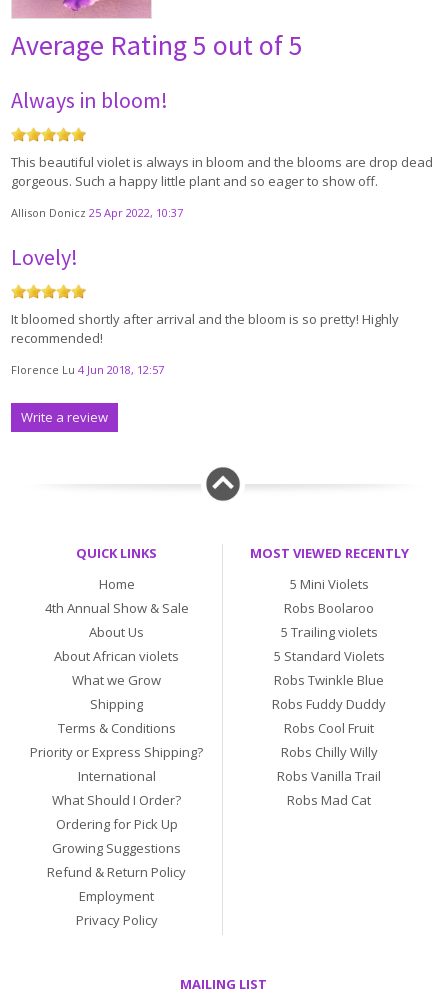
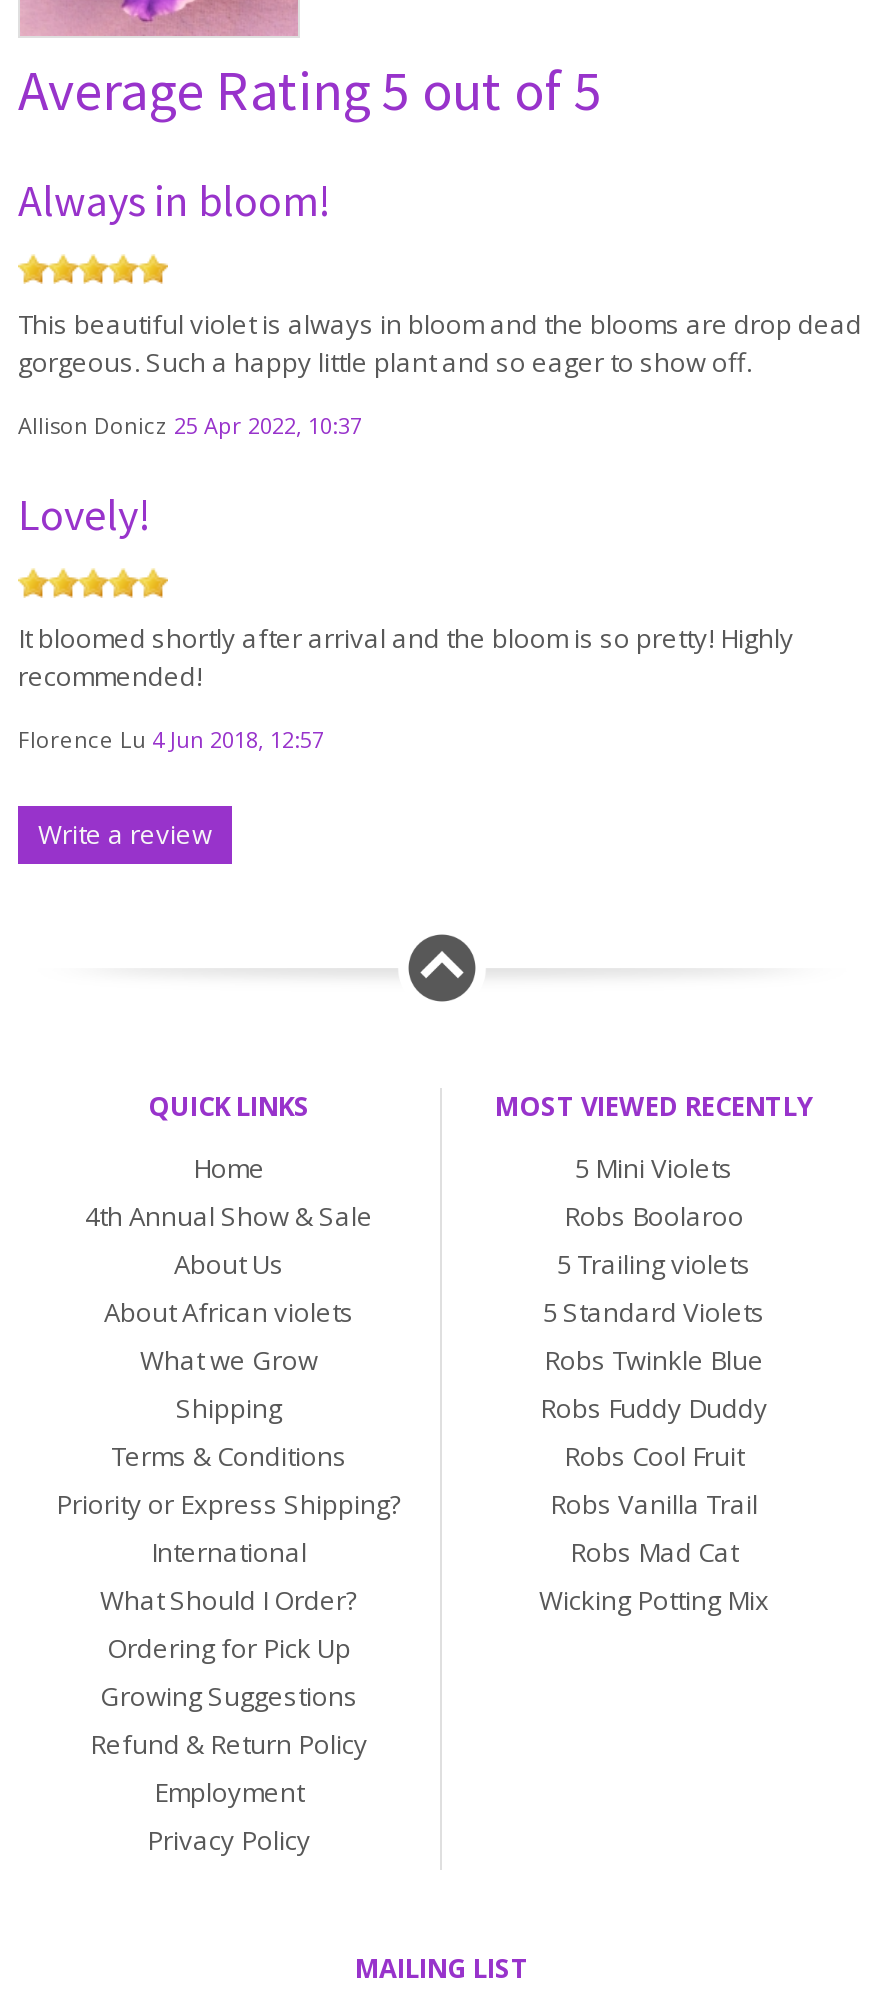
[280,743,377,761] Robs Chilly Willy -> none
moved [277,767,381,809] -> [550,1487,758,1571]: Robs Vanilla Trail | Robs Mad Cat
none -> [539,1583,769,1619] Wicking Potting Mix

